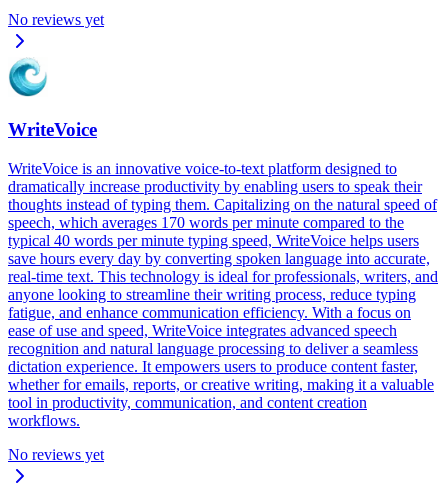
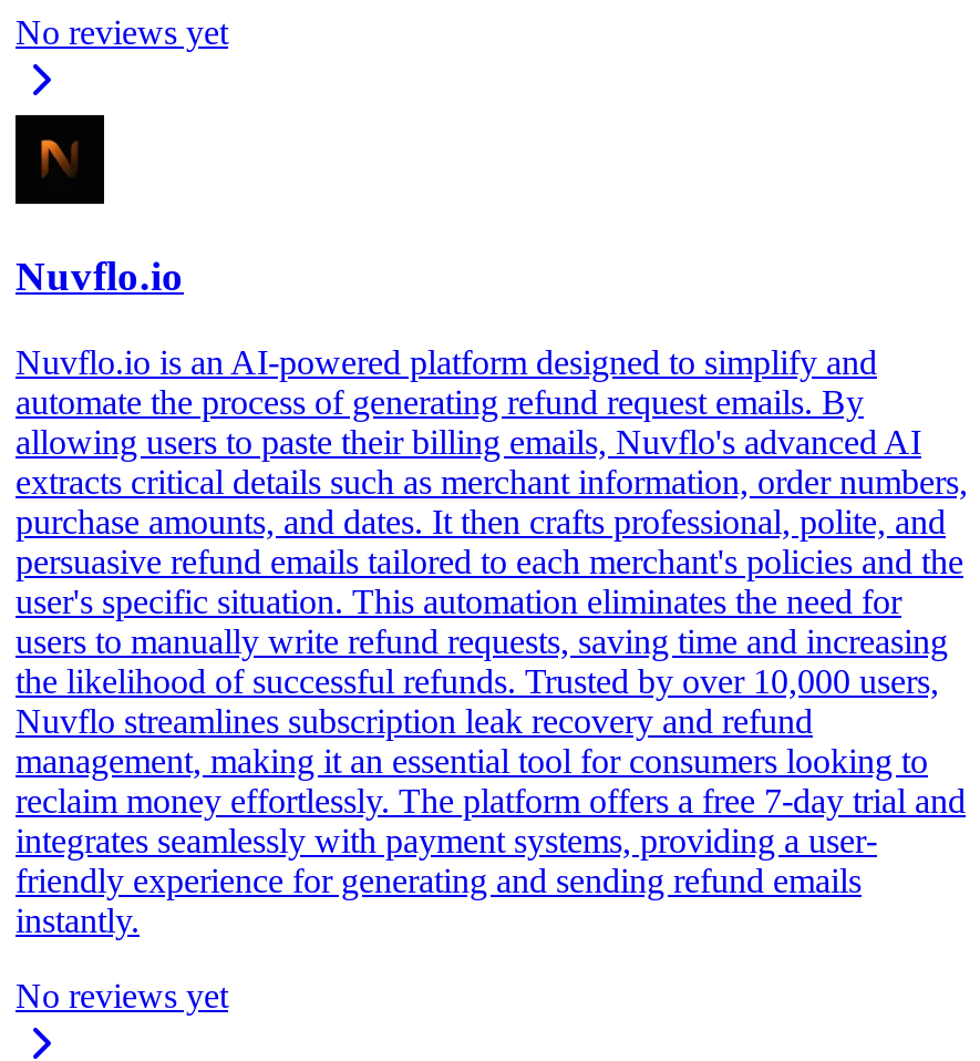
[8,57,97,140] [image] | WriteVoice -> [13,113,184,300] [image] | Nuvflo.io
[8,160,438,429] WriteVoice is an innovative voice-to-text platform designed to | dramatically increase productivity by enabling users to speak their | thoughts instead of typing them. Capitalizing on the natural speed of | speech, which averages 170 words per minute compared to the | typical 40 words per minute typing speed, WriteVoice helps users | save hours every day by converting spoken language into accurate, | real-time text. This technology is ideal for professionals, writers, and | anyone looking to streamline their writing process, reduce typing | fatigue, and enhance communication efficiency. With a focus on | ease of use and speed, WriteVoice integrates advanced speech | recognition and natural language processing to deliver a seamless | dictation experience. It empowers users to produce content faster, | whether for emails, reports, or creative writing, making it a valuable | tool in productivity, communication, and content creation | workflows. -> [16,344,968,939] Nuvflo.io is an AI-powered platform designed to simplify and | automate the process of generating refund request emails. By | allowing users to paste their billing emails, Nuvflo's advanced AI | extracts critical details such as merchant information, order numbers, | purchase amounts, and dates. It then crafts professional, polite, and | persuasive refund emails tailored to each merchant's policies and the | user's specific situation. This automation eliminates the need for | users to manually write refund requests, saving time and increasing | the likelihood of successful refunds. Trusted by over 10,000 users, | Nuvflo streamlines subscription leak recovery and refund | management, making it an essential tool for consumers looking to | reclaim money effortlessly. The platform offers a free 7-day trial and | integrates seamlessly with payment systems, providing a user- | friendly experience for generating and sending refund emails | instantly.

